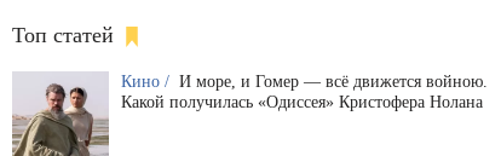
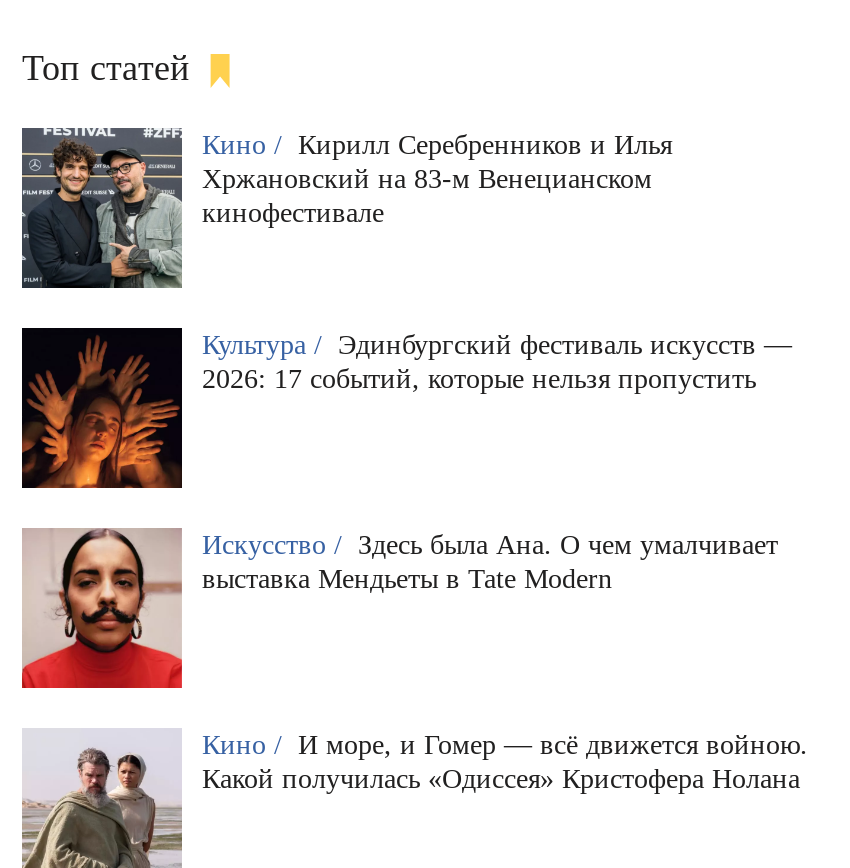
none -> [20,126,672,290] [image] | Кино / Кирилл Серебренников и Илья | Хржановский на 83-м Венецианском | кинофестивале
none -> [20,526,778,690] [image] | Искусство / Здесь была Ана. О чем умалчивает | выставка Мендьеты в Tate Modern
none -> [22,326,792,490] [image] | Культура / Эдинбургский фестиваль искусств — | 2026: 17 событий, которые нельзя пропустить

